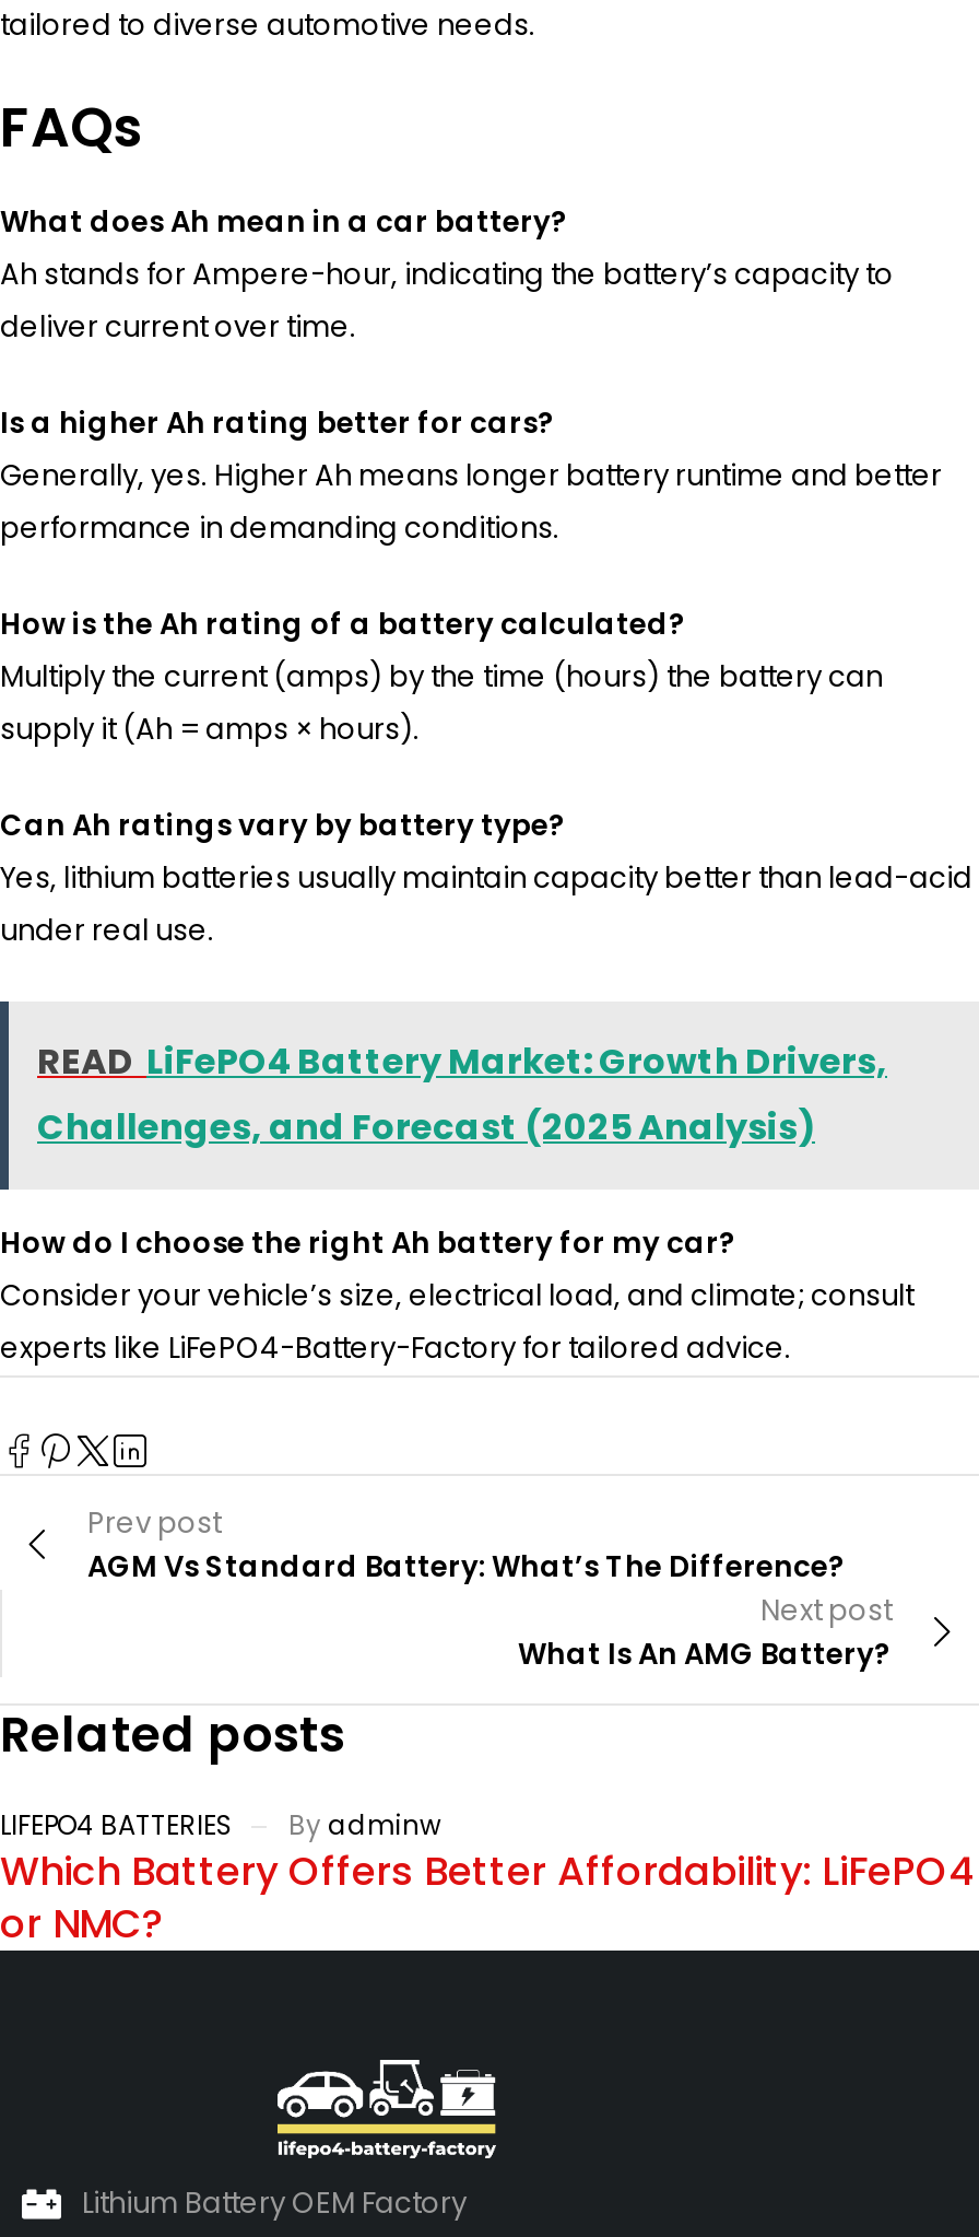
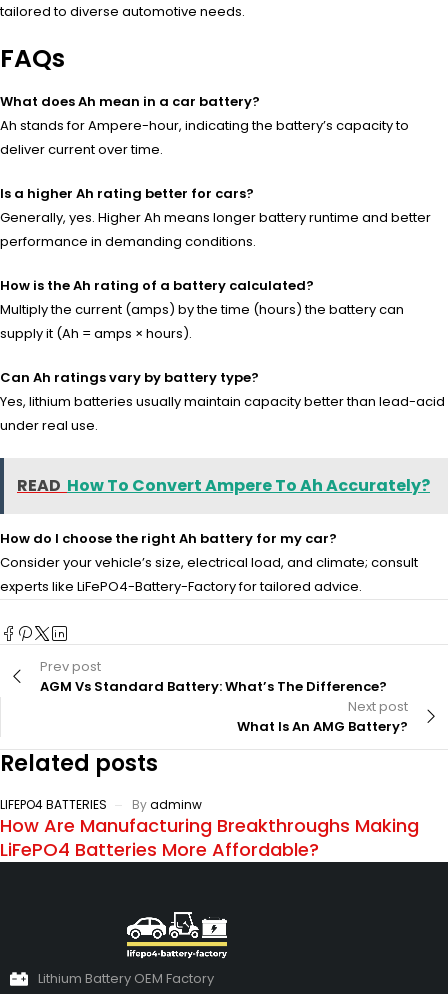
[37,1037,887,1153] READ LiFePO4 Battery Market: Growth Drivers, | Challenges, and Forecast (2025 Analysis) -> [17,474,430,497] READ How To Convert Ampere To Ah Accurately?
[0,1844,975,1951] Which Battery Offers Better Affordability: LiFePO4 | or NMC? -> [0,813,419,862] How Are Manufacturing Breakthroughs Making | LiFePO4 Batteries More Affordable?

